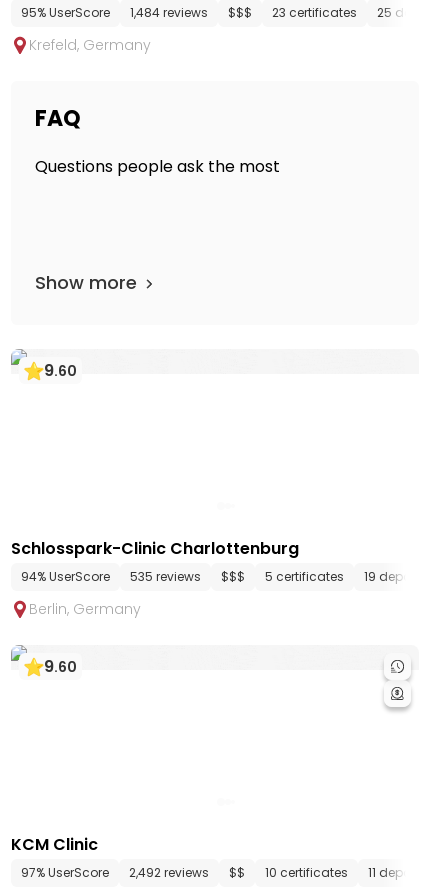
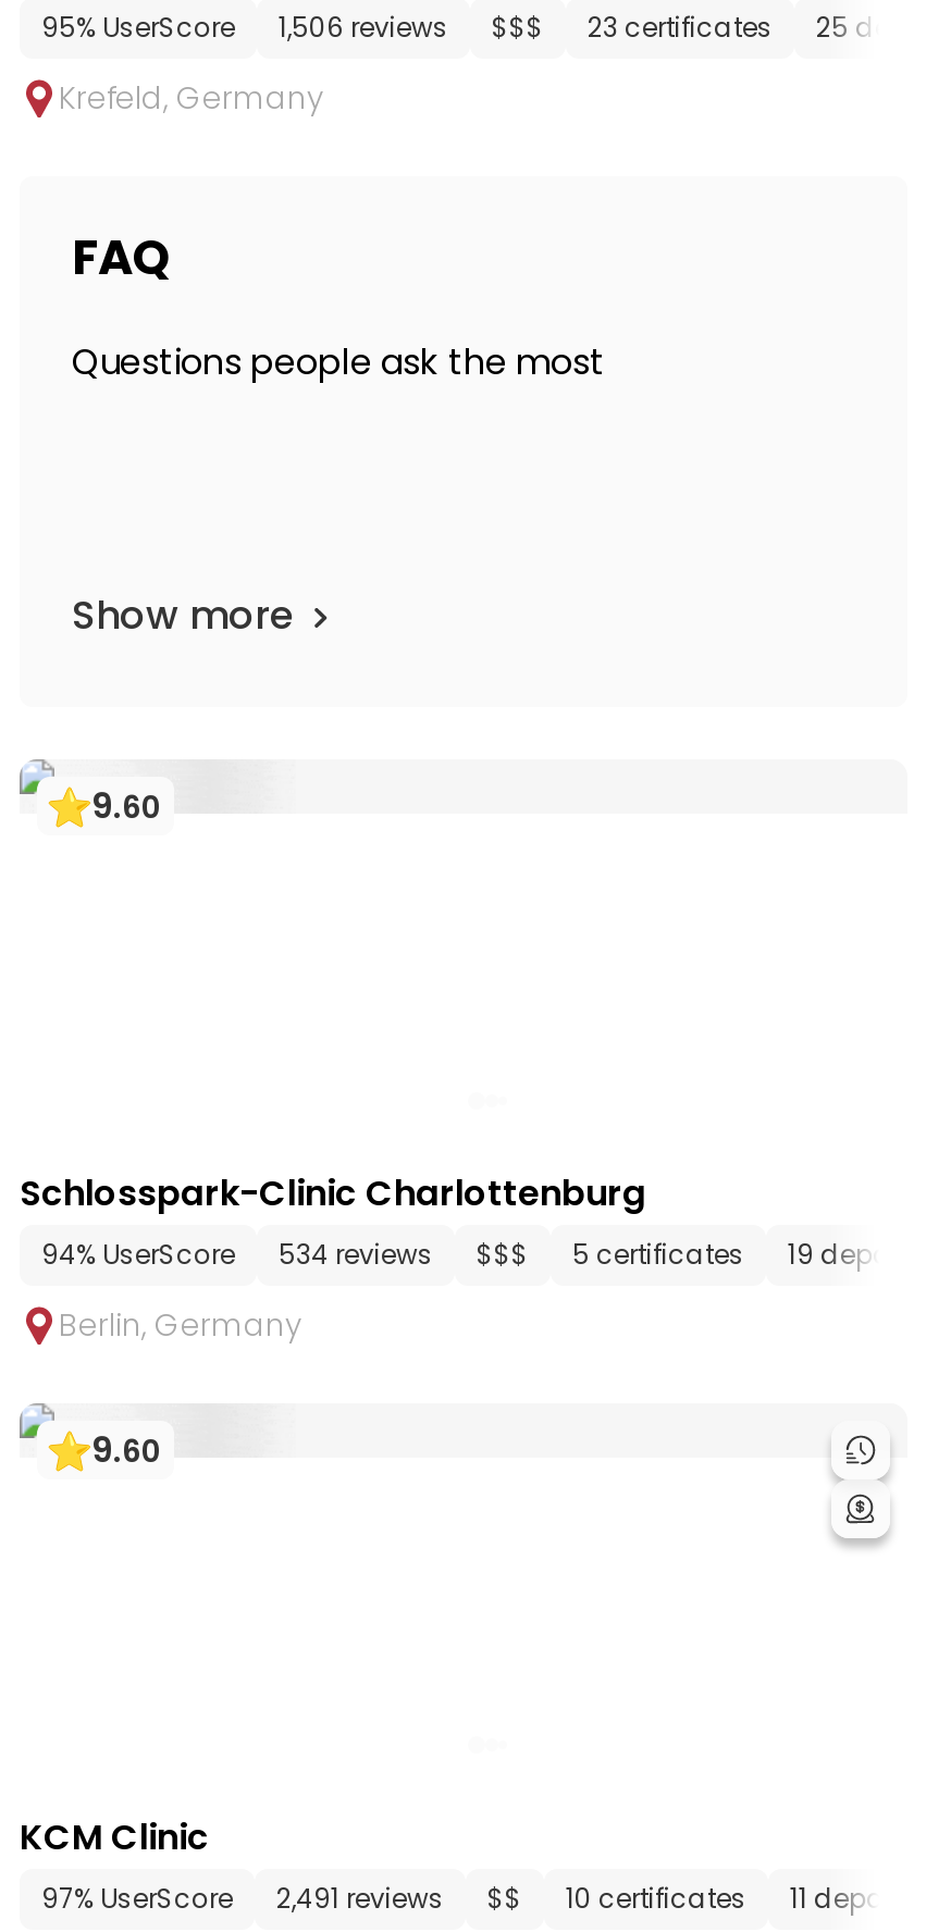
[130,3,208,20] 1,484 reviews -> [279,8,448,45] 1,506 reviews
[130,567,201,584] 535 reviews -> [279,1235,433,1272] 534 reviews
[129,863,209,880] 2,492 reviews -> [276,1879,444,1916] 2,491 reviews

